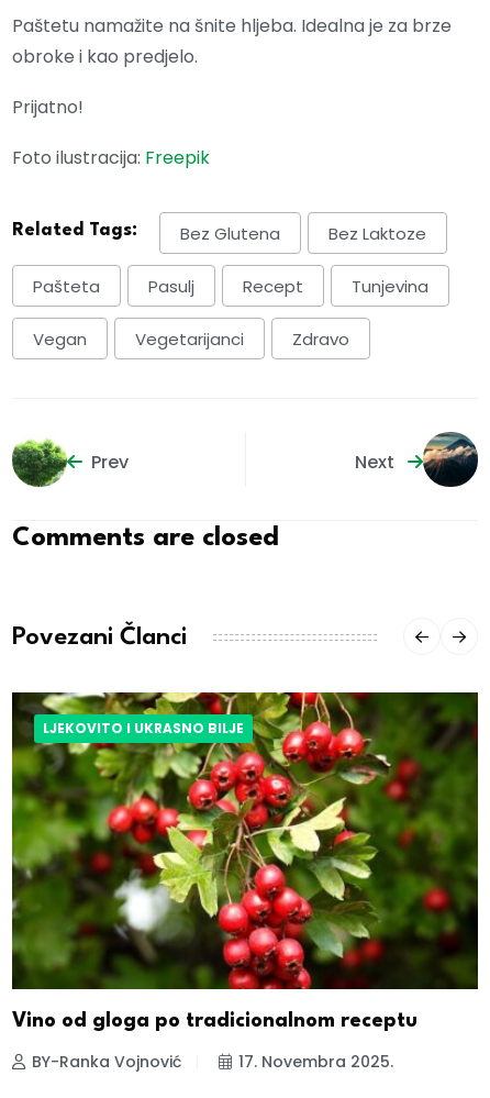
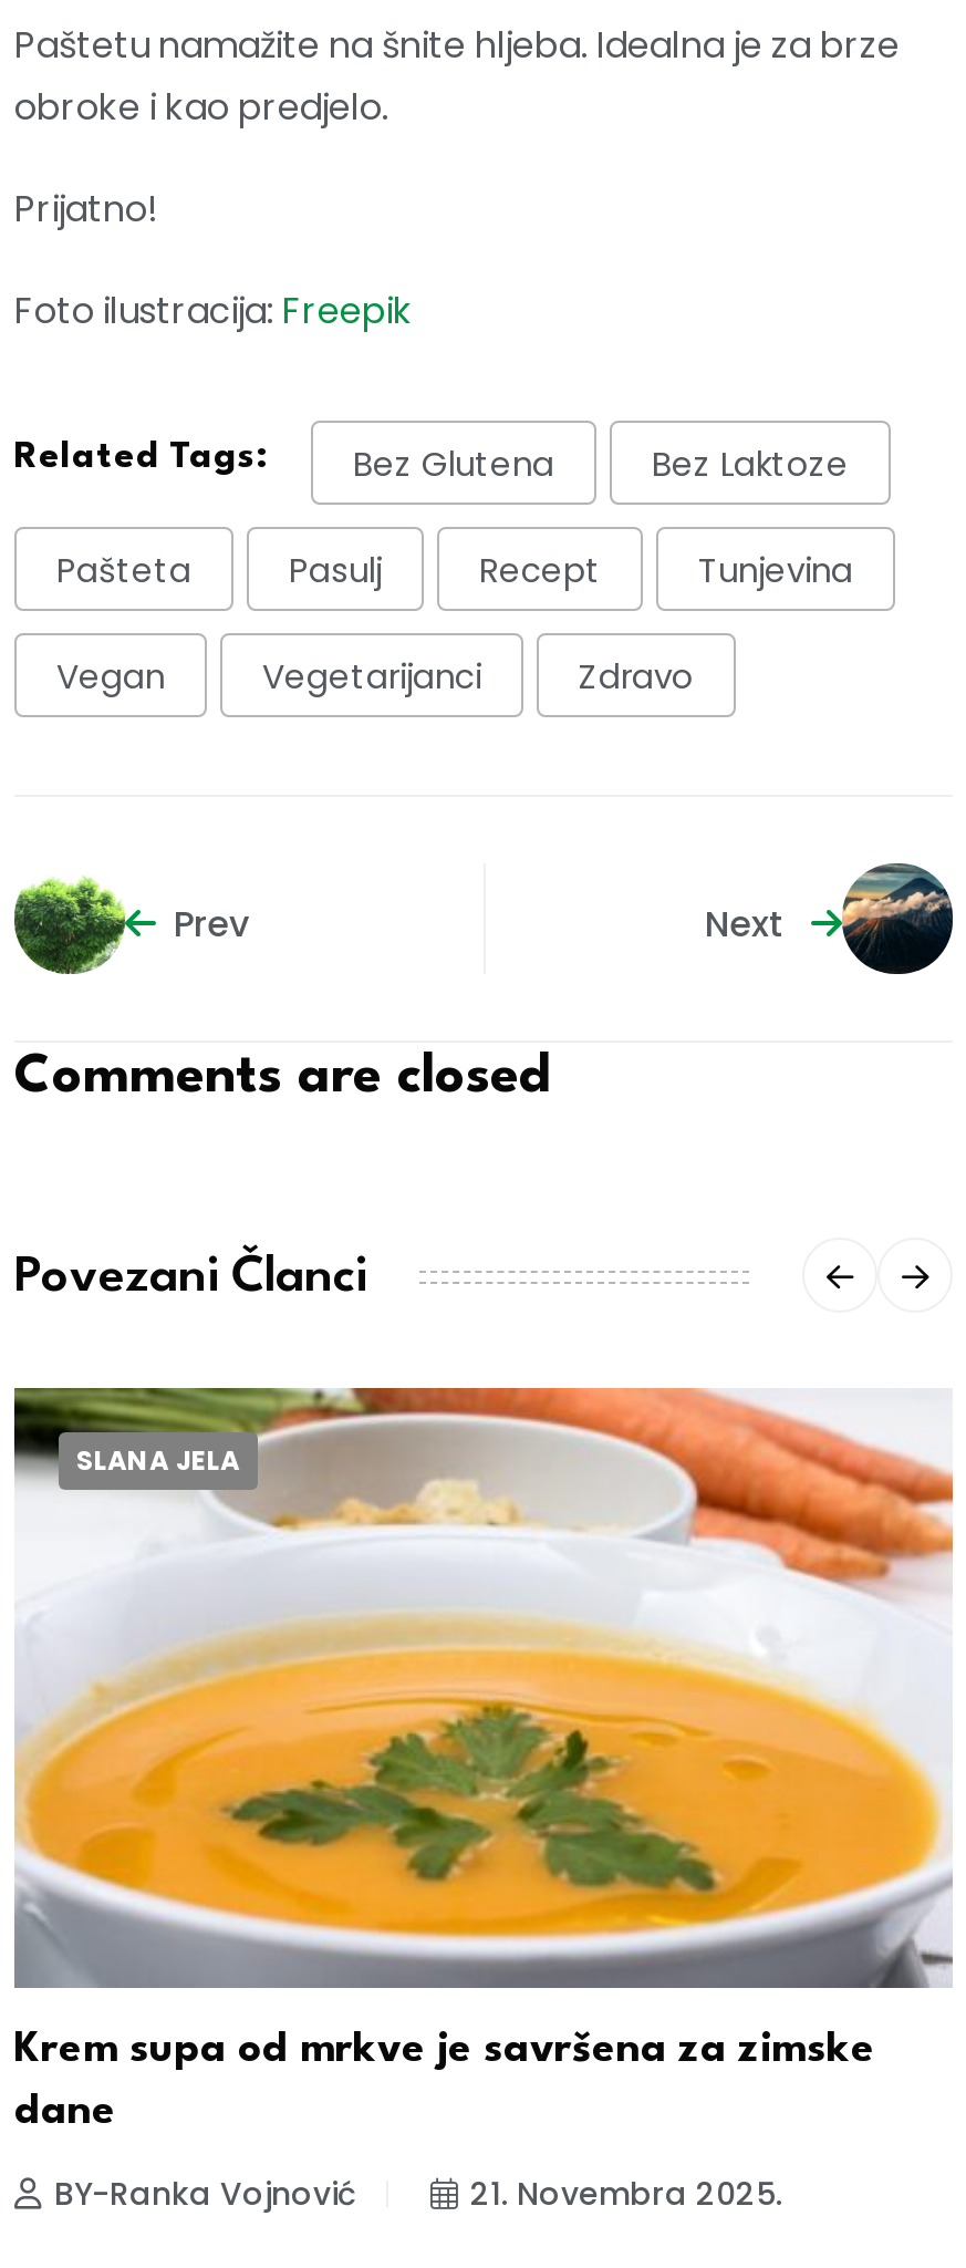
[11,691,479,990] [image] | LJEKOVITO I UKRASNO BILJE -> [12,1386,955,1990] [image] | SLANA JELA
[12,1012,417,1031] Vino od gloga po tradicionalnom receptu -> [14,2031,875,2133] Krem supa od mrkve je savršena za zimske | dane
[238,1051,393,1073] 17. Novembra 2025. -> [470,2172,782,2217] 21. Novembra 2025.

